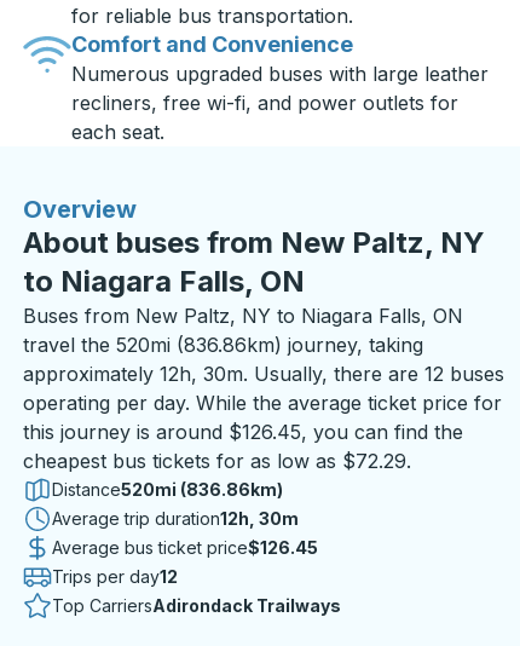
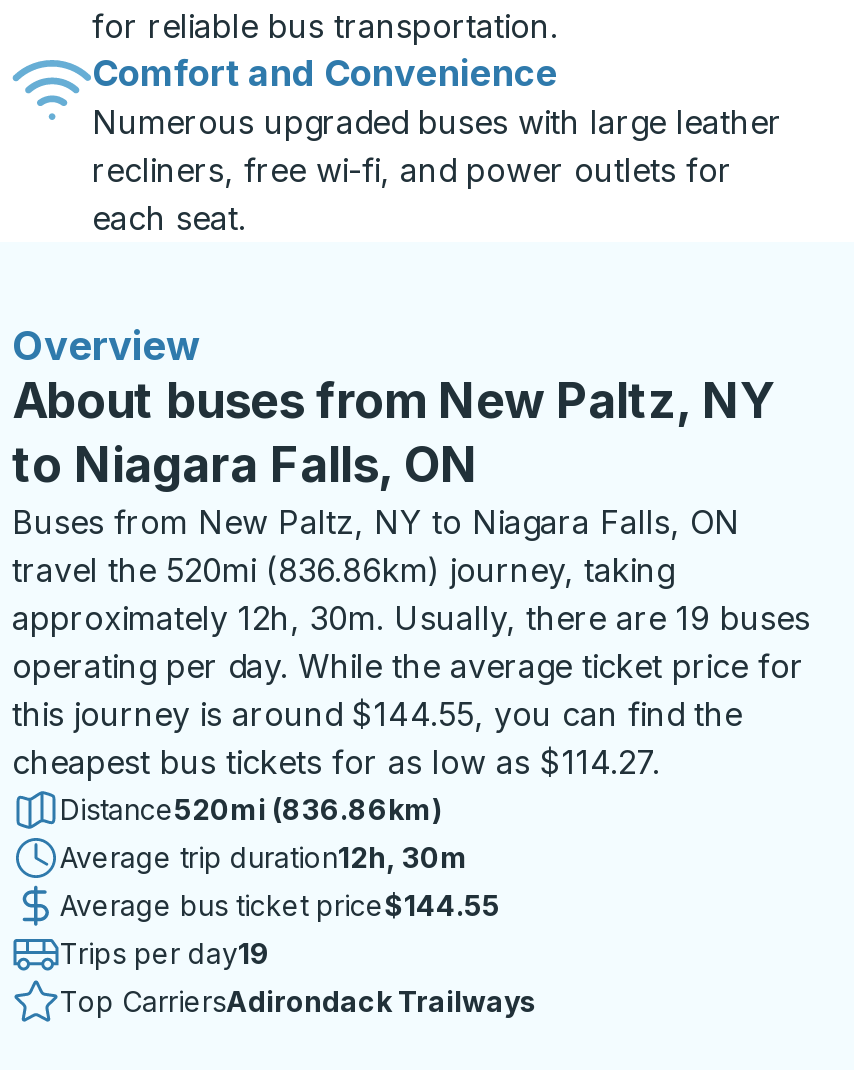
[23,362,504,386] approximately 12h, 30m. Usually, there are 12 buses -> [12,598,810,638] approximately 12h, 30m. Usually, there are 19 buses
[23,420,463,444] this journey is around $126.45, you can find the -> [12,694,742,734] this journey is around $144.55, you can find the
[23,449,411,473] cheapest bus tickets for as low as $72.29. -> [12,742,660,782] cheapest bus tickets for as low as $114.27.
[52,537,318,558] Average bus ticket price$126.45 -> [60,888,500,922] Average bus ticket price$144.55
[52,566,178,587] Trips per day12 -> [60,936,270,970] Trips per day19

